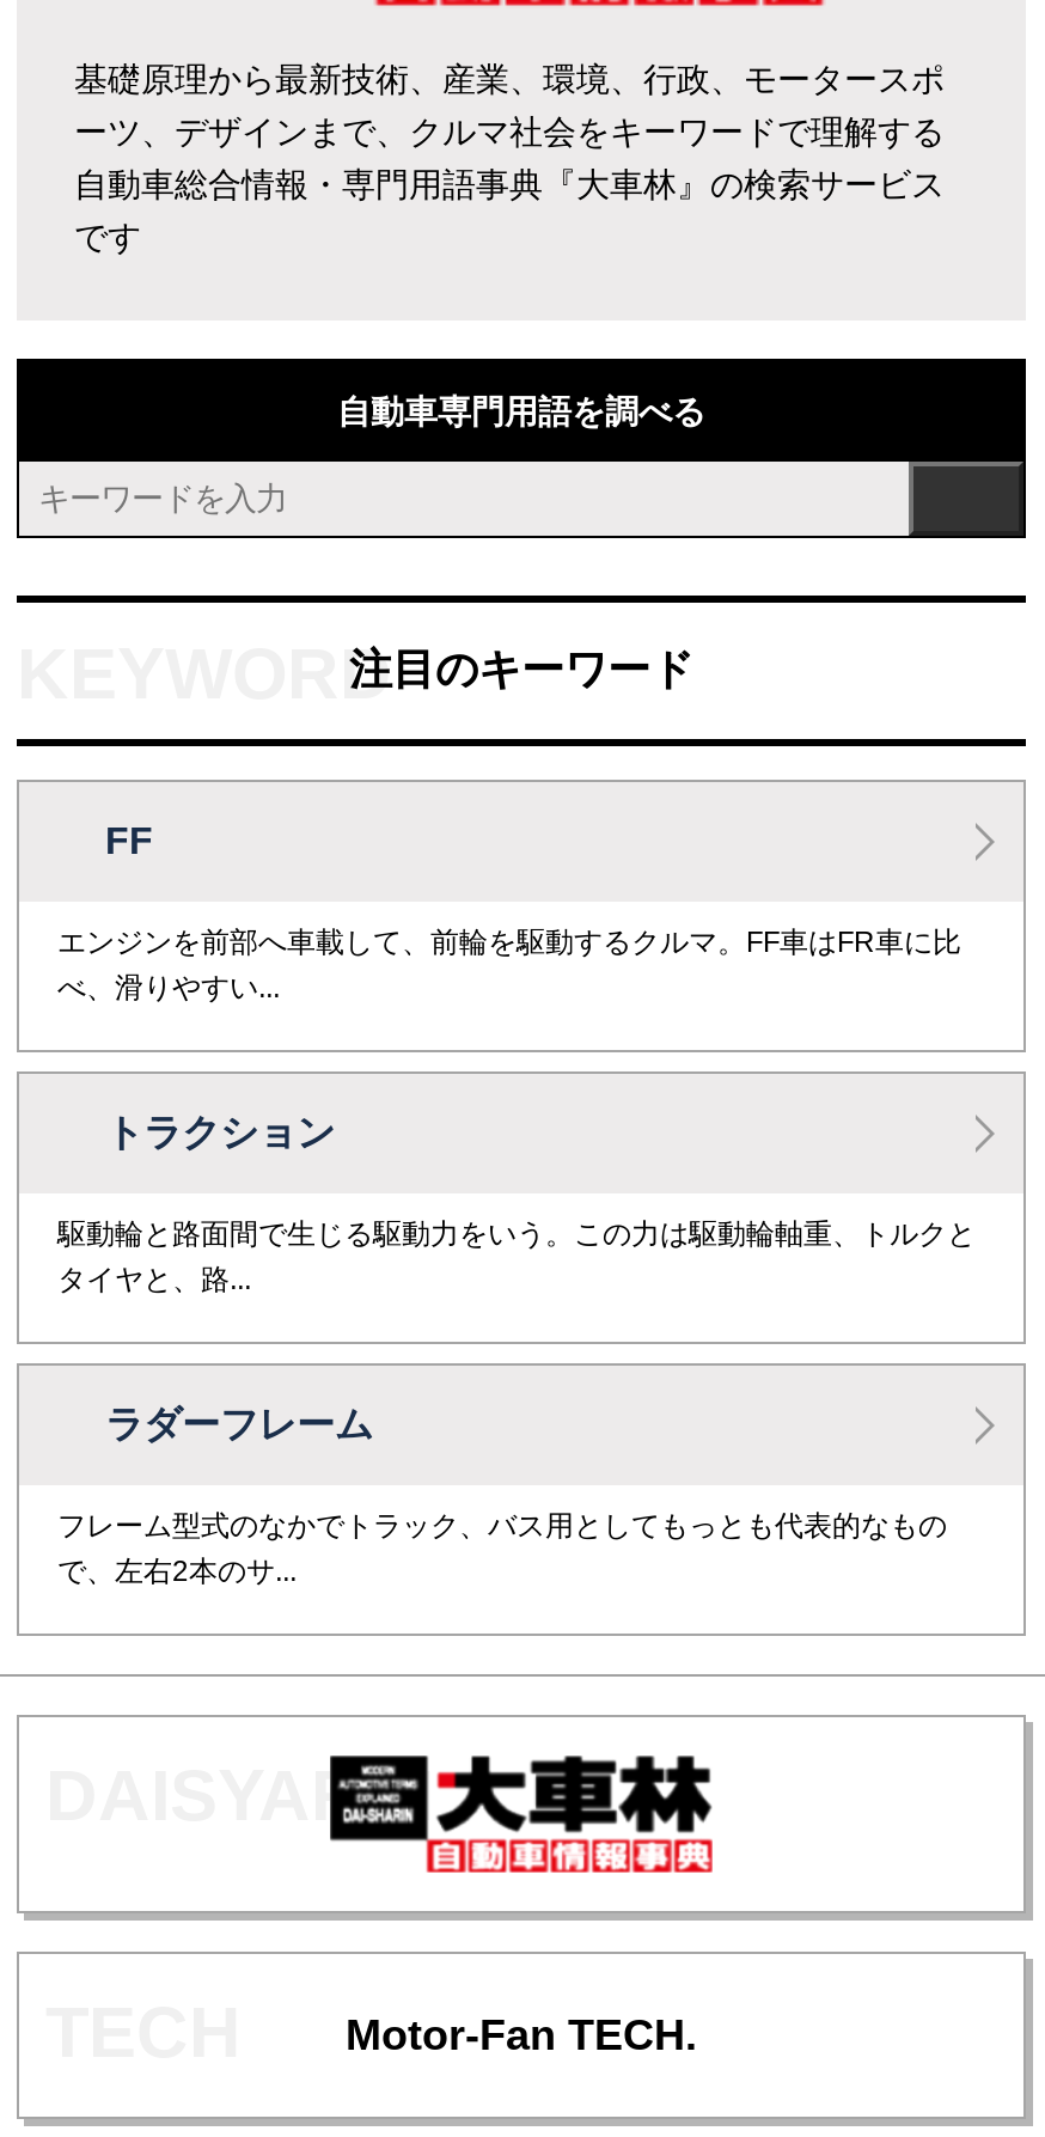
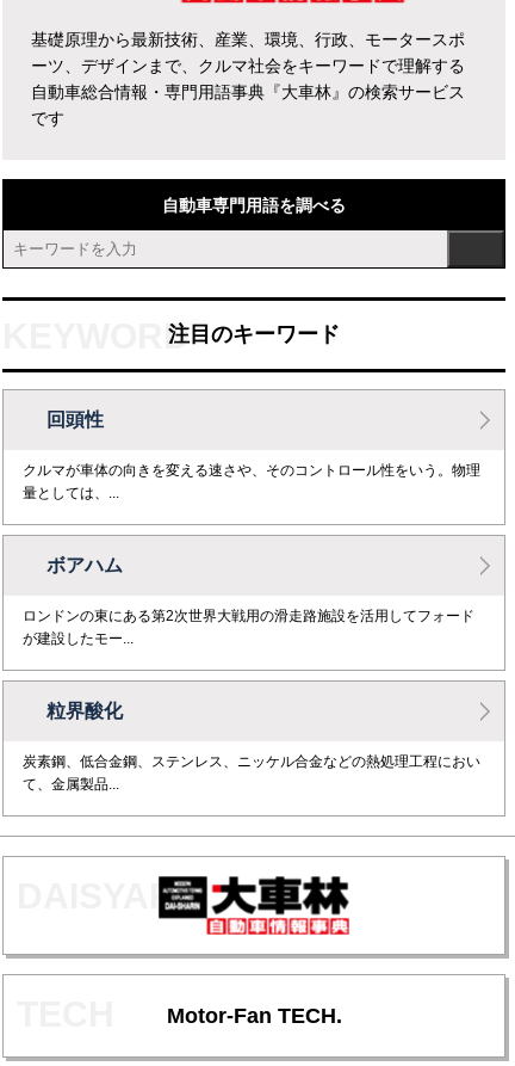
[105,821,153,862] FF -> [46,410,104,430] 回頭性
[57,927,961,1005] エンジンを前部へ車載して、前輪を駆動するクルマ。FF車はFR車に比 | べ、滑りやすい... -> [23,462,480,502] クルマが車体の向きを変える速さや、そのコントロール性をいう。物理 | 量としては、...
[105,1113,335,1154] トラクション -> [46,556,123,576] ボアハム
[57,1218,976,1297] 駆動輪と路面間で生じる駆動力をいう。この力は駆動輪軸重、トルクと | タイヤと、路... -> [23,608,474,647] ロンドンの東にある第2次世界大戦用の滑走路施設を活用してフォード | が建設したモー...
[105,1405,373,1446] ラダーフレーム -> [46,701,123,721] 粒界酸化
[57,1510,947,1589] フレーム型式のなかでトラック、バス用としてもっとも代表的なもの | で、左右2本のサ... -> [23,754,480,793] 炭素鋼、低合金鋼、ステンレス、ニッケル合金などの熱処理工程におい | て、金属製品...

